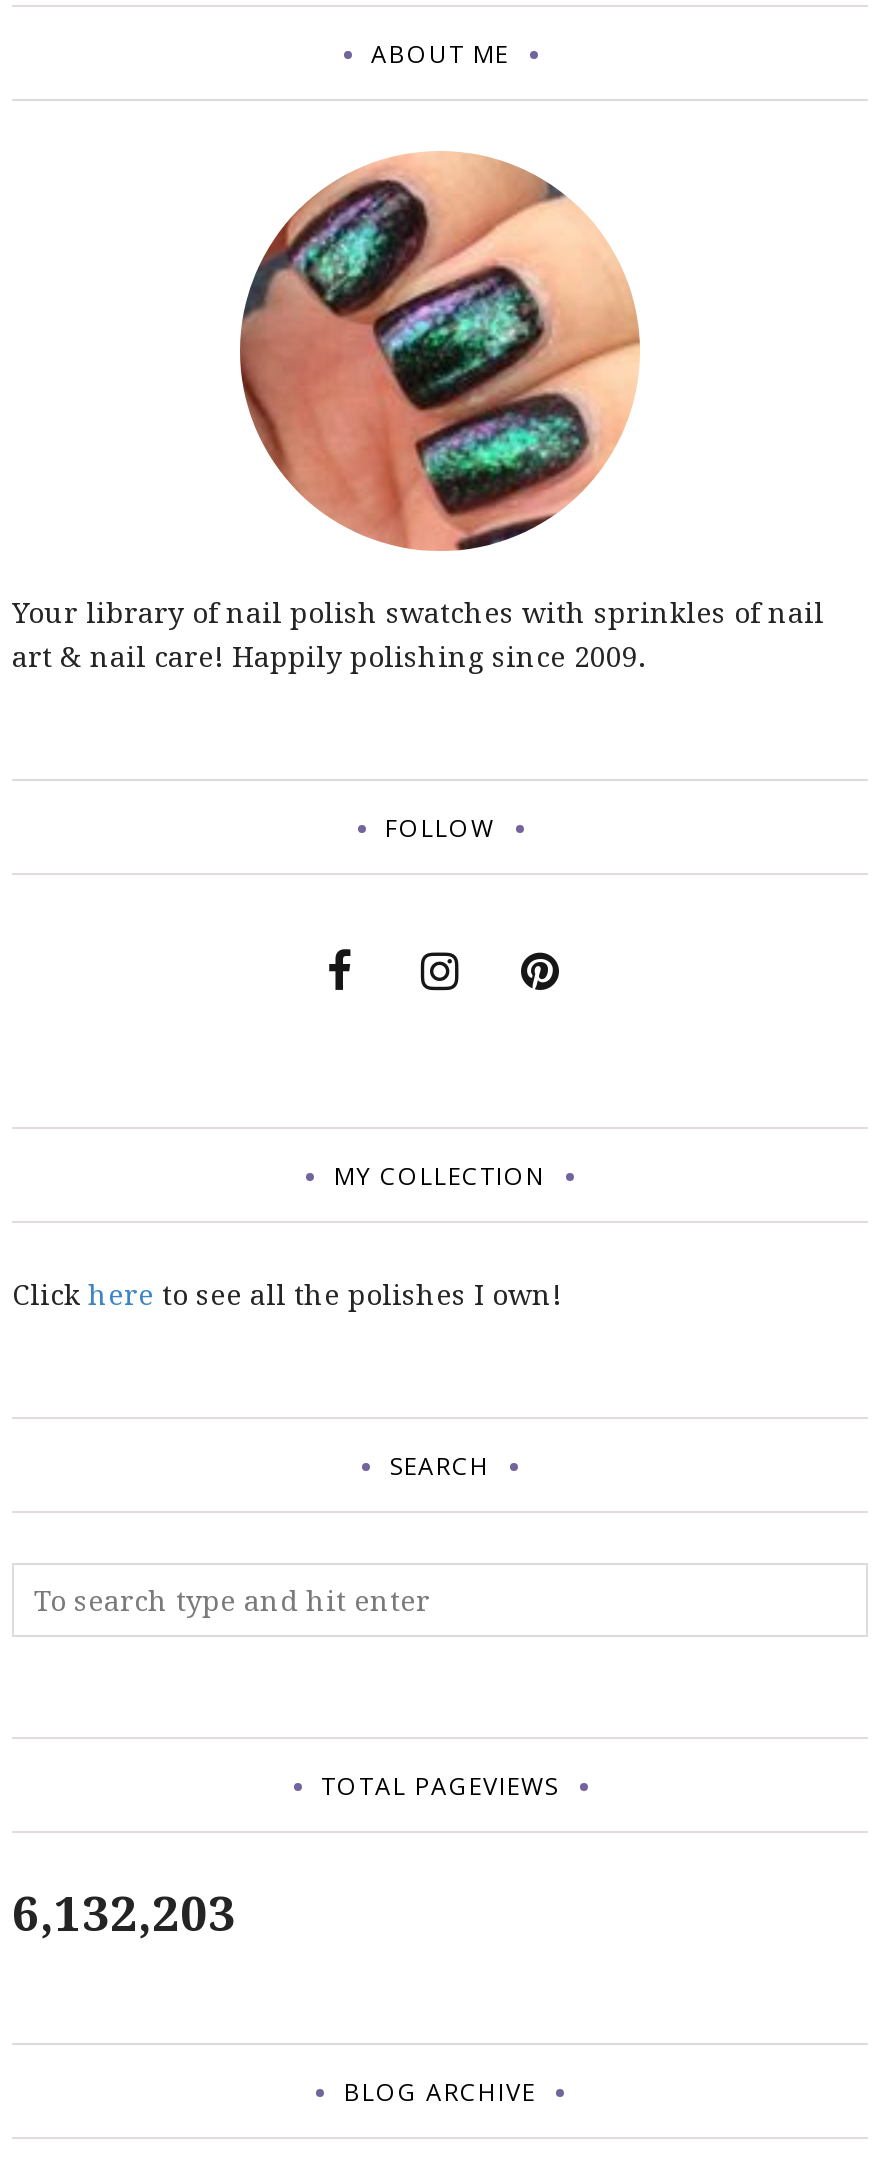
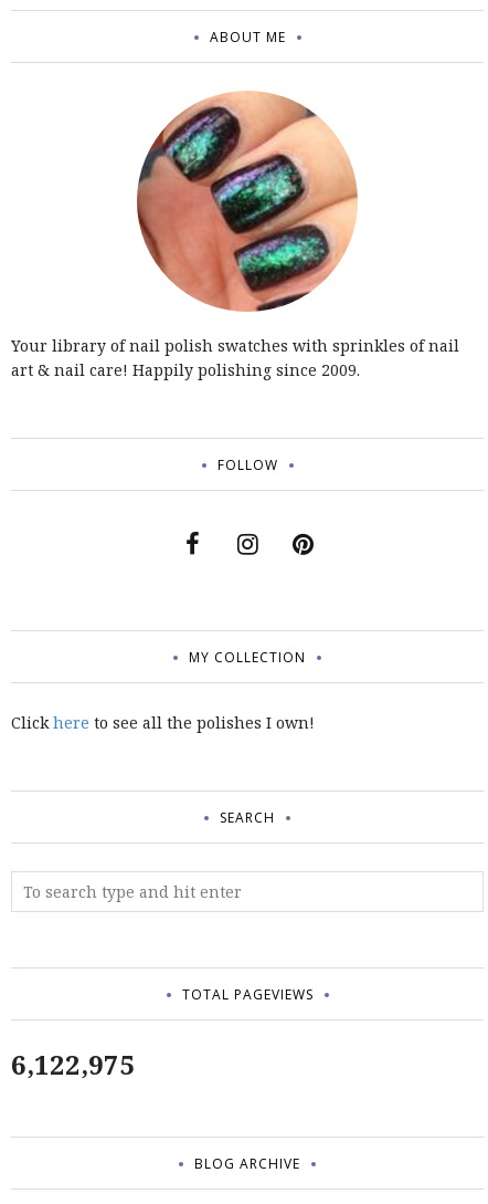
[12,1880,236,1946] 6,132,203 -> [11,1046,135,1083] 6,122,975

